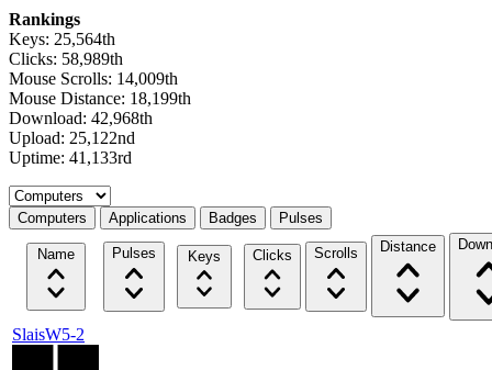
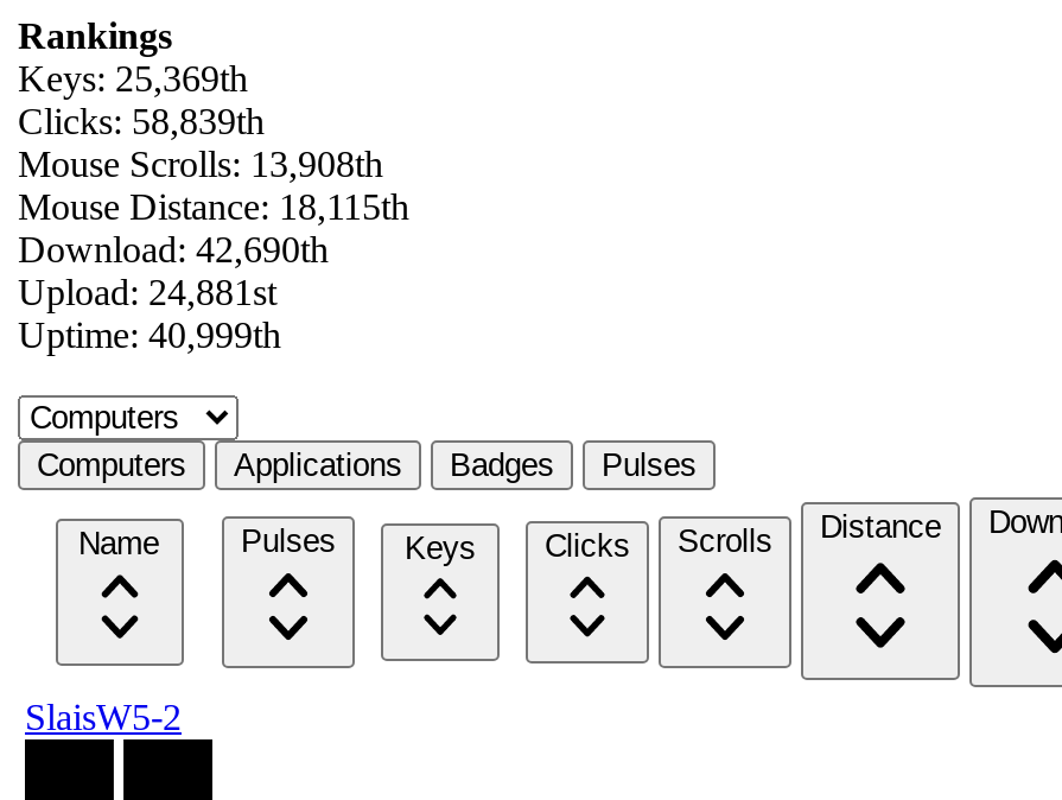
[9,29,115,48] Keys: 25,564th -> [18,57,248,98] Keys: 25,369th
[9,49,123,68] Clicks: 58,989th -> [18,100,265,141] Clicks: 58,839th
[9,69,178,88] Mouse Scrolls: 14,009th -> [18,143,383,183] Mouse Scrolls: 13,908th
[9,89,191,107] Mouse Distance: 18,199th -> [18,186,409,226] Mouse Distance: 18,115th
[9,108,153,127] Download: 42,968th -> [18,228,329,269] Download: 42,690th
[9,128,135,147] Upload: 25,122nd -> [18,271,276,311] Upload: 24,881st
[9,148,132,167] Uptime: 41,133rd -> [18,314,281,354] Uptime: 40,999th

